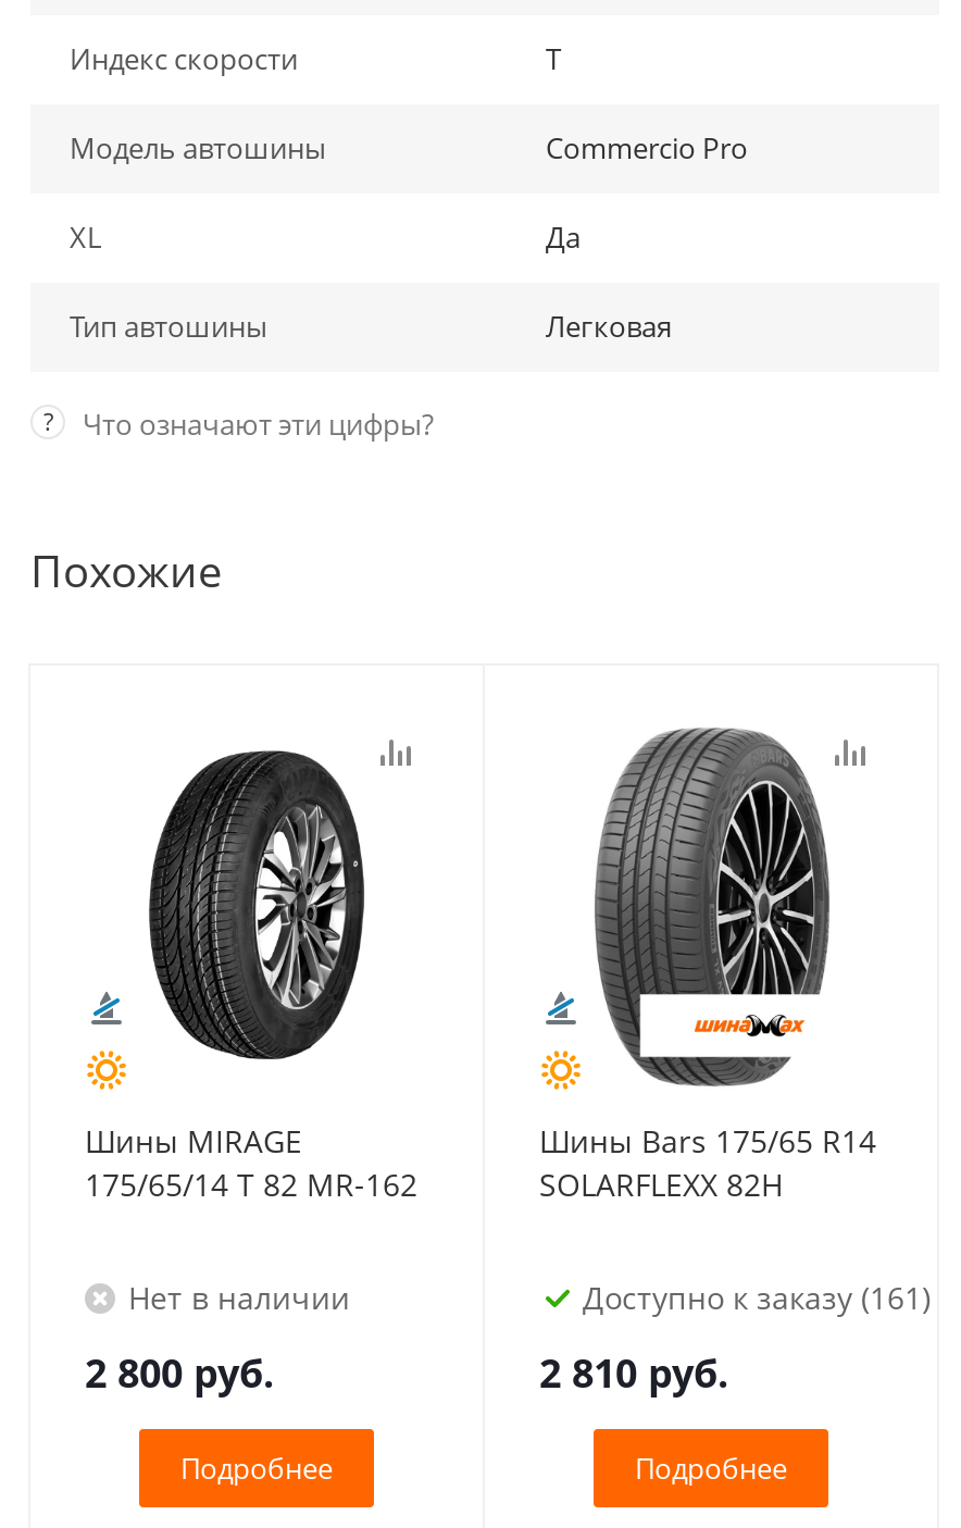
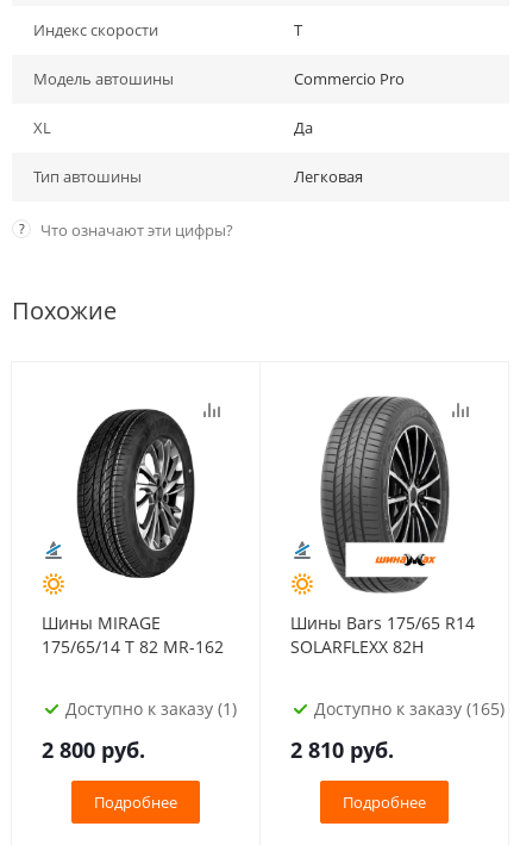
[128,1277,350,1318] Нет в наличии -> [65,697,237,720] Доступно к заказу (1)
[583,1277,931,1318] Доступно к заказу (161) -> [314,697,505,720] Доступно к заказу (165)

